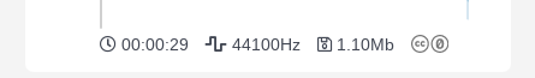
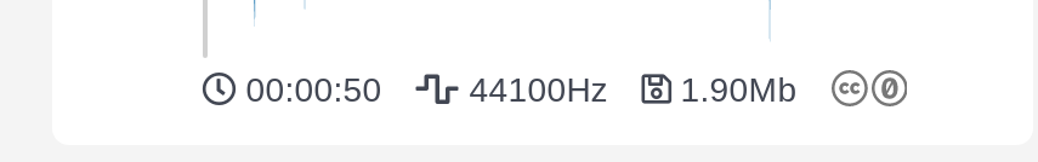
[121,34,188,54] 00:00:29 -> [246,69,382,108] 00:00:50
[232,34,394,54] 44100Hz 1.10Mb -> [469,69,797,108] 44100Hz 1.90Mb

